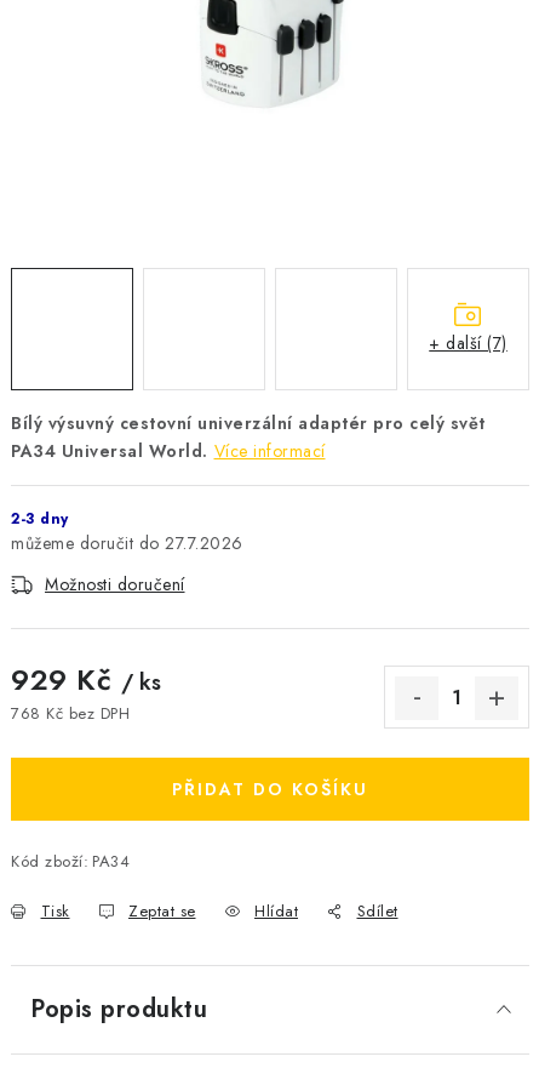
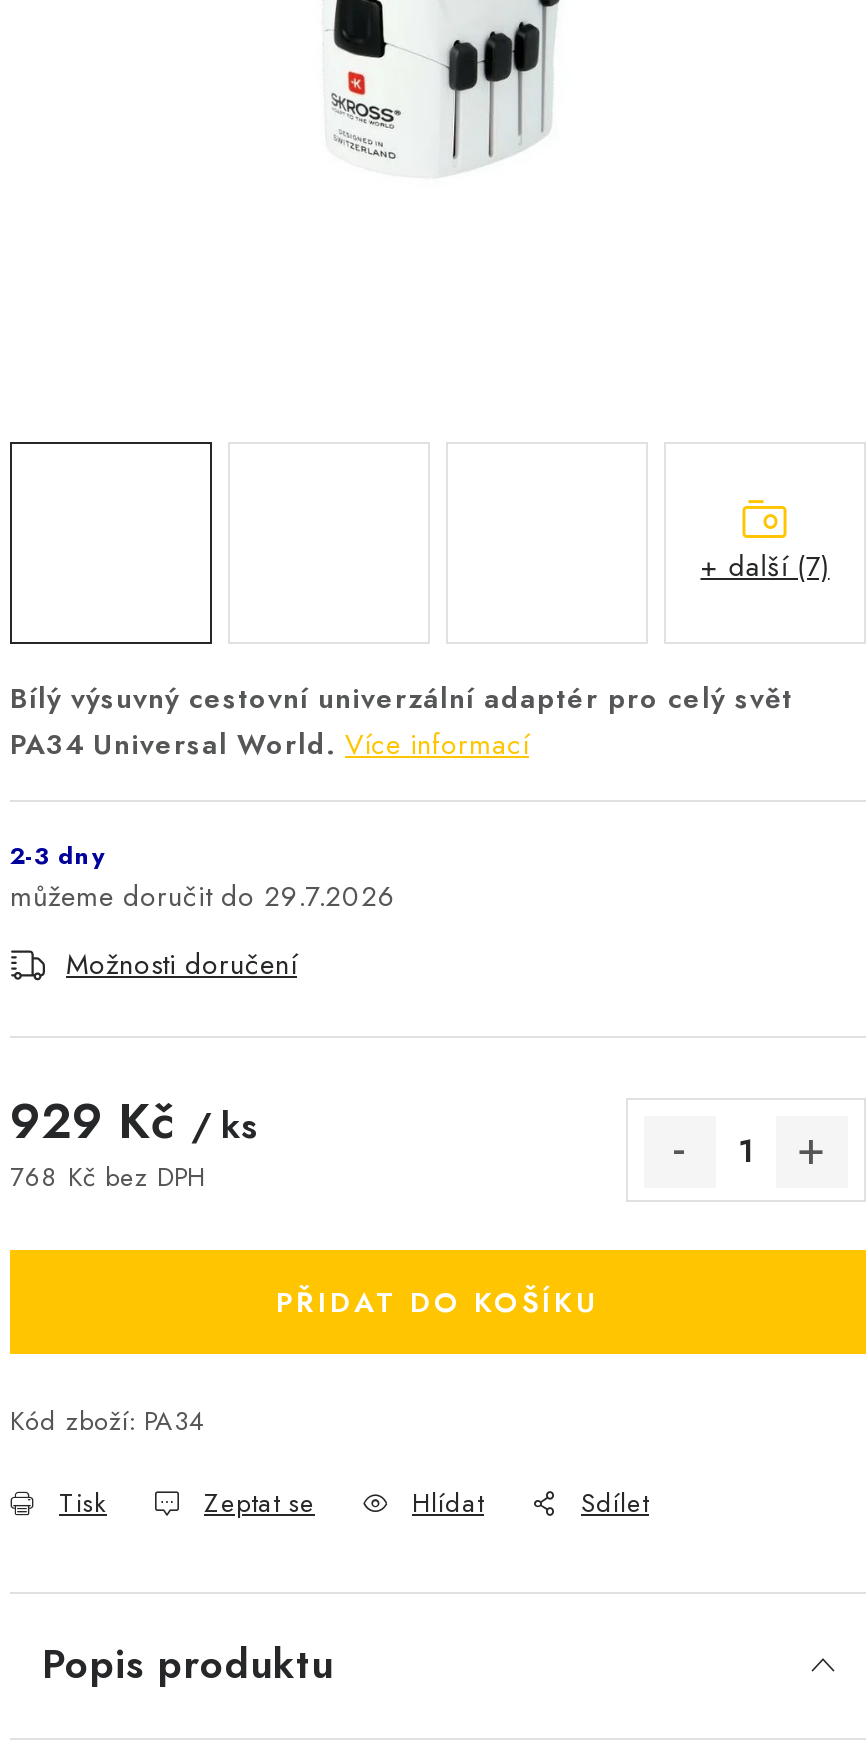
[165,531,243,555] 27.7.2026 -> [264,876,397,916] 29.7.2026

